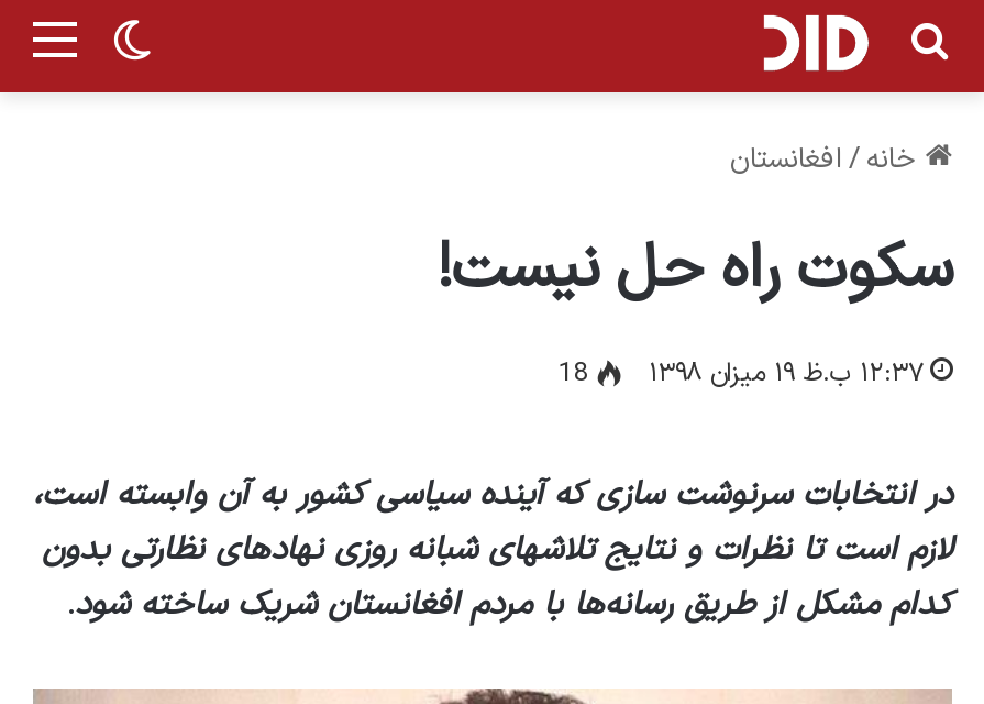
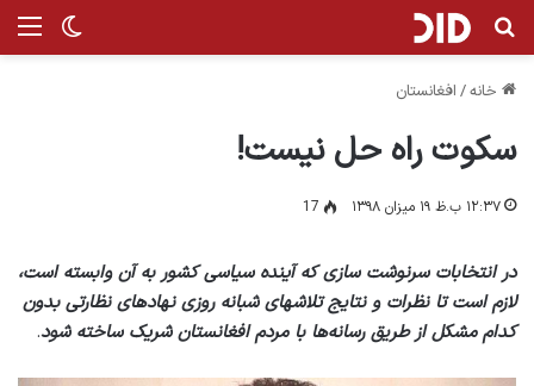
[559,354,589,394] 18 -> [303,197,319,218] 17

